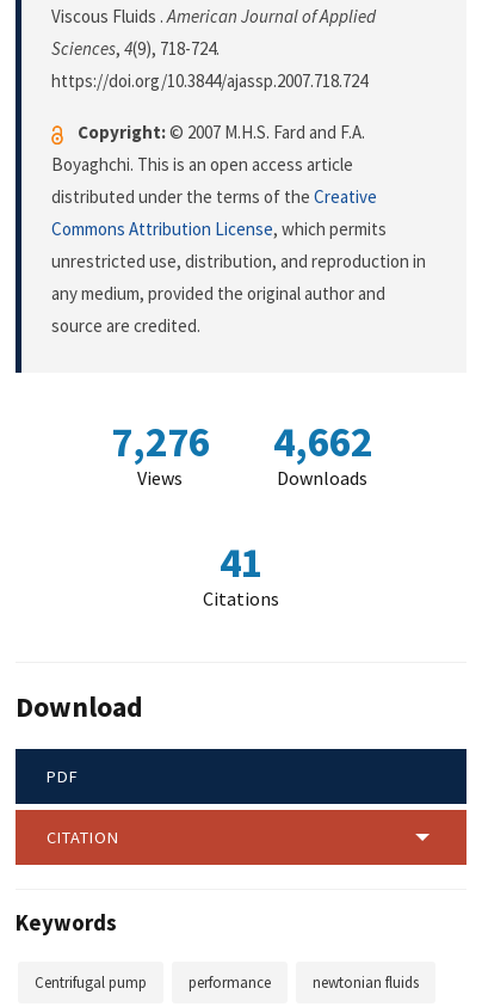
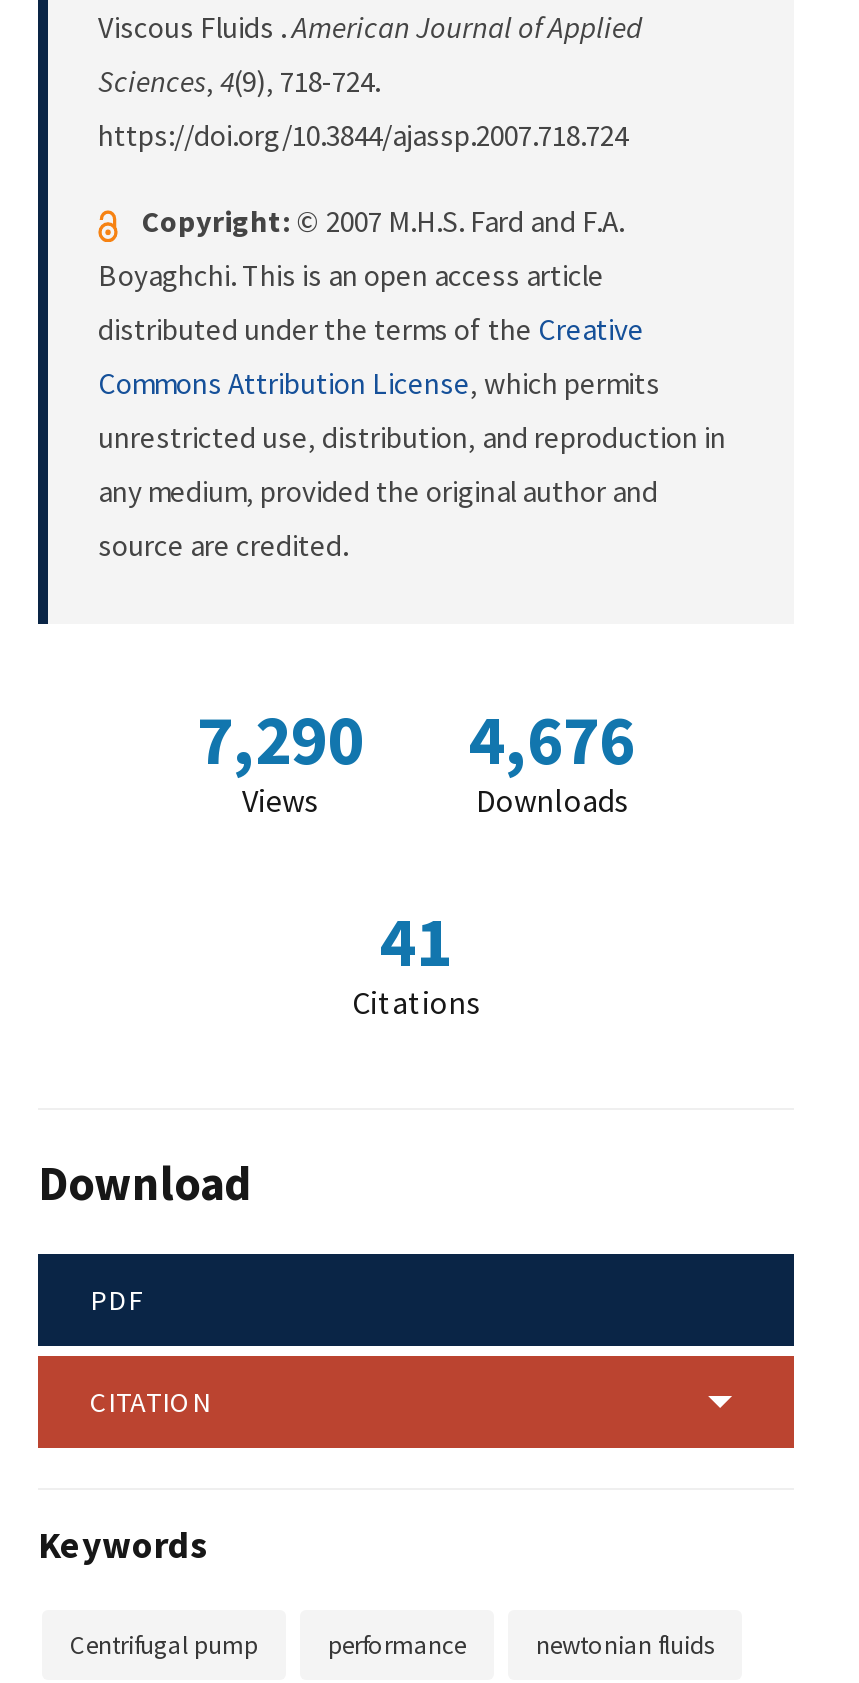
[110,416,209,469] 7,276 -> [197,697,363,785] 7,290
[273,416,372,469] 4,662 -> [469,697,635,785] 4,676

